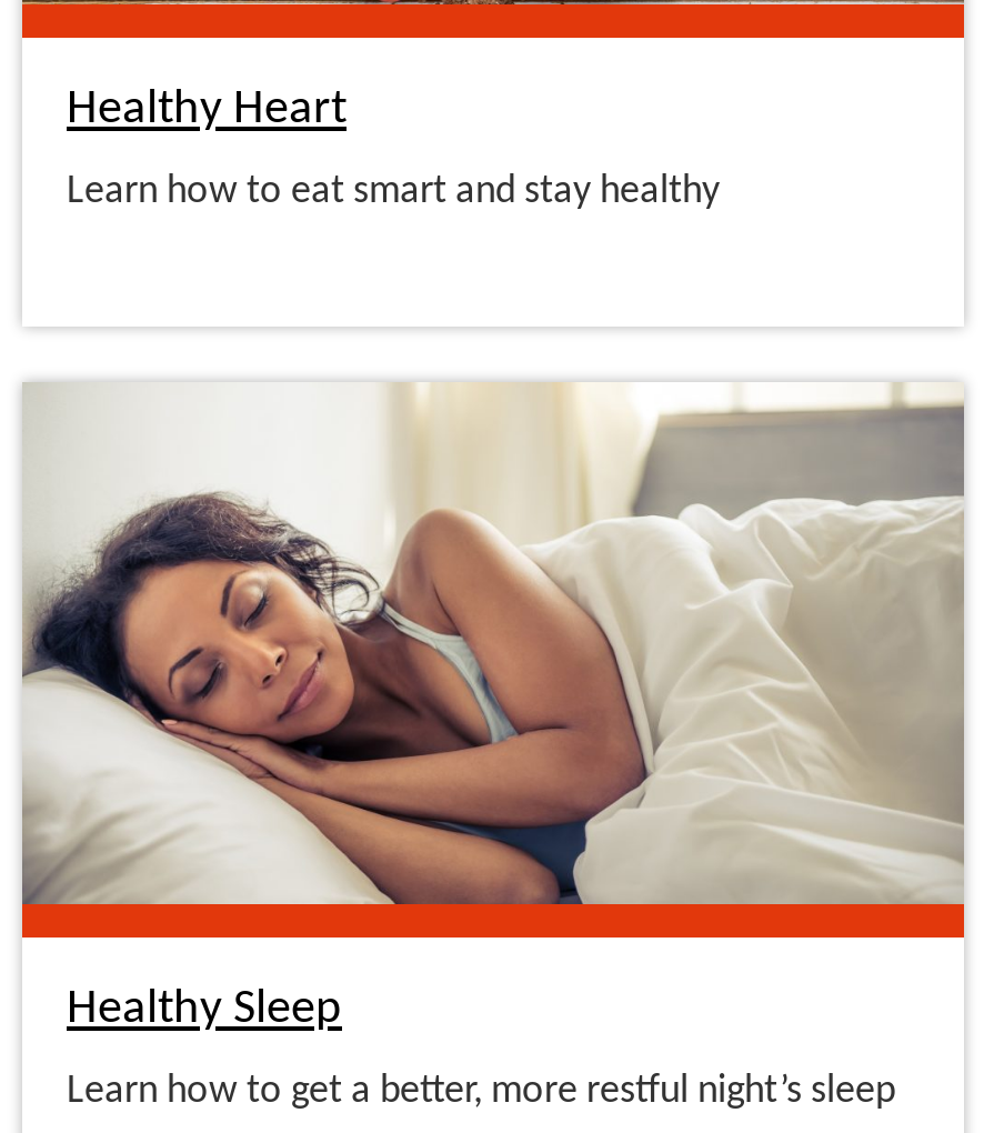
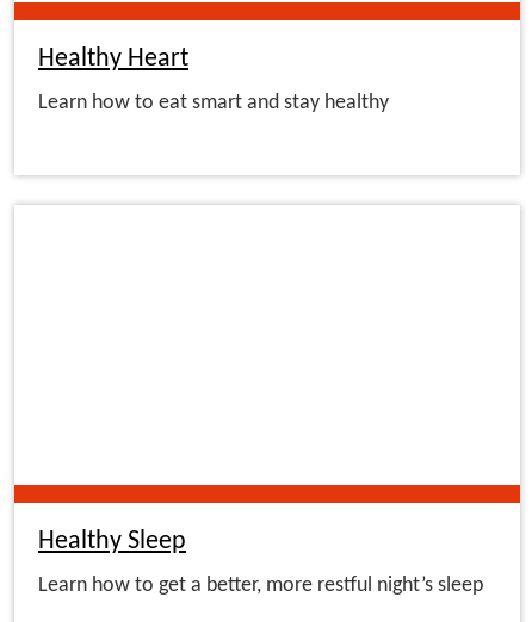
[20,382,966,906] [image] -> none

